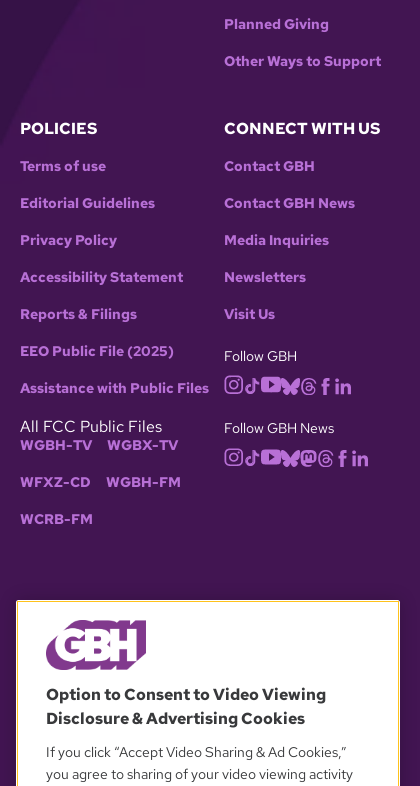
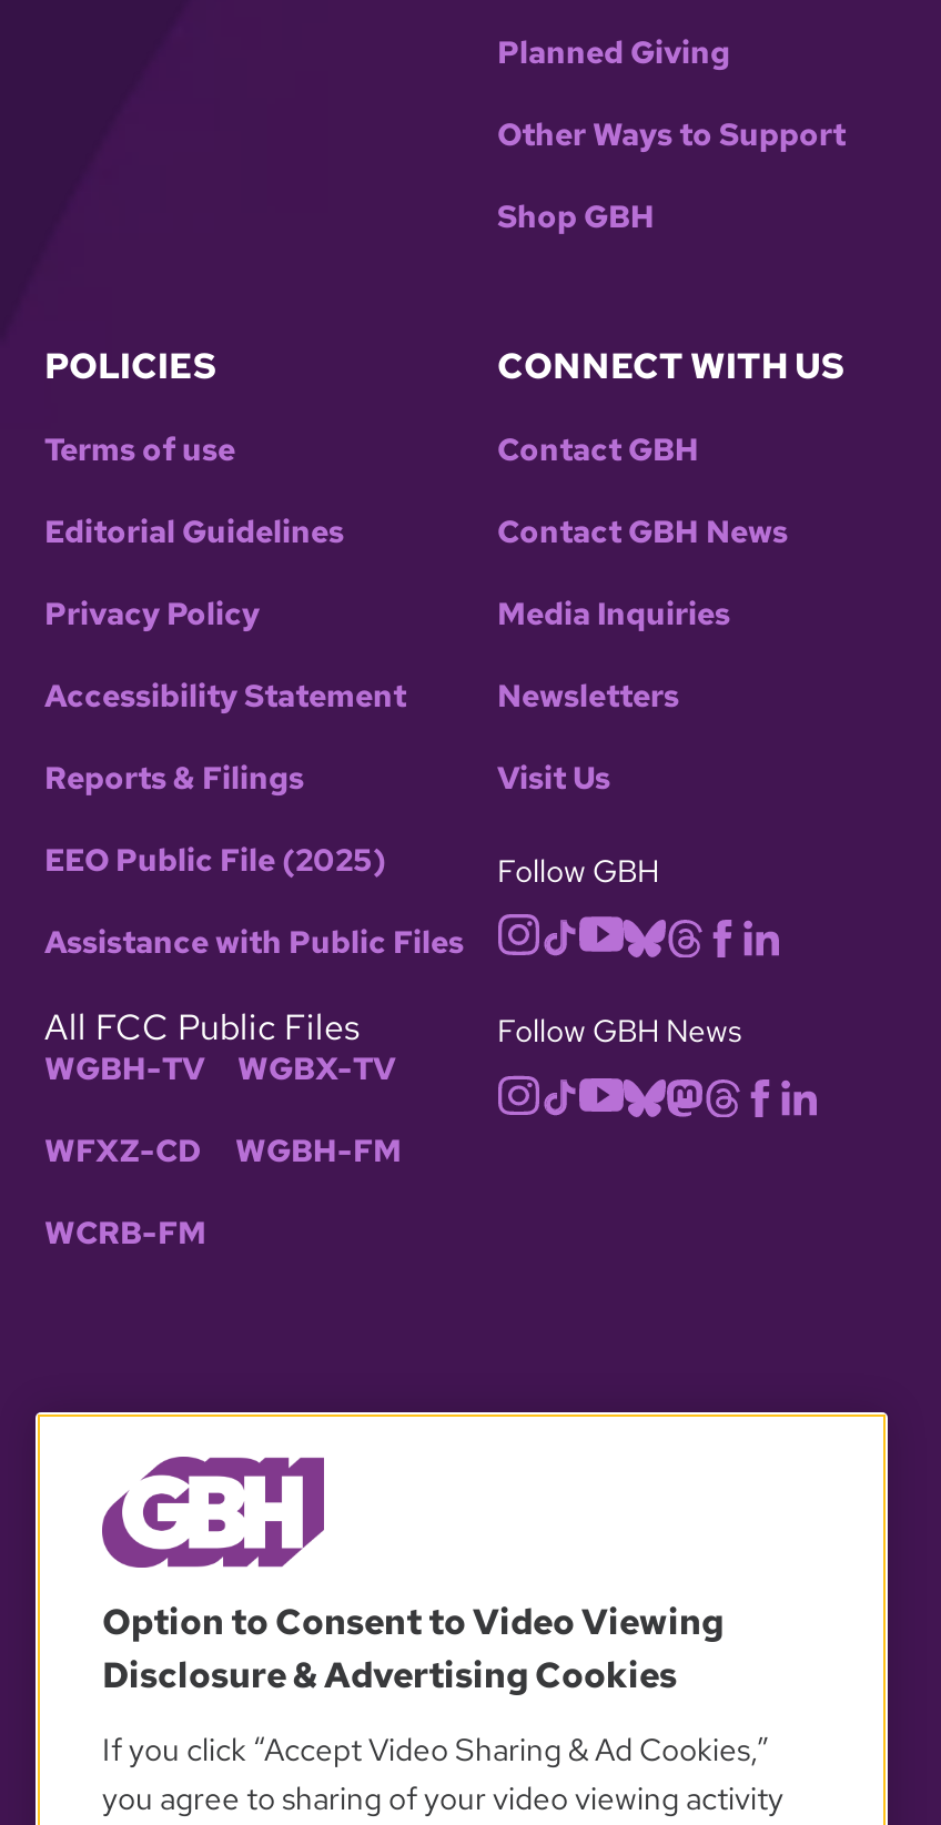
none -> [497,195,655,235] Shop GBH

